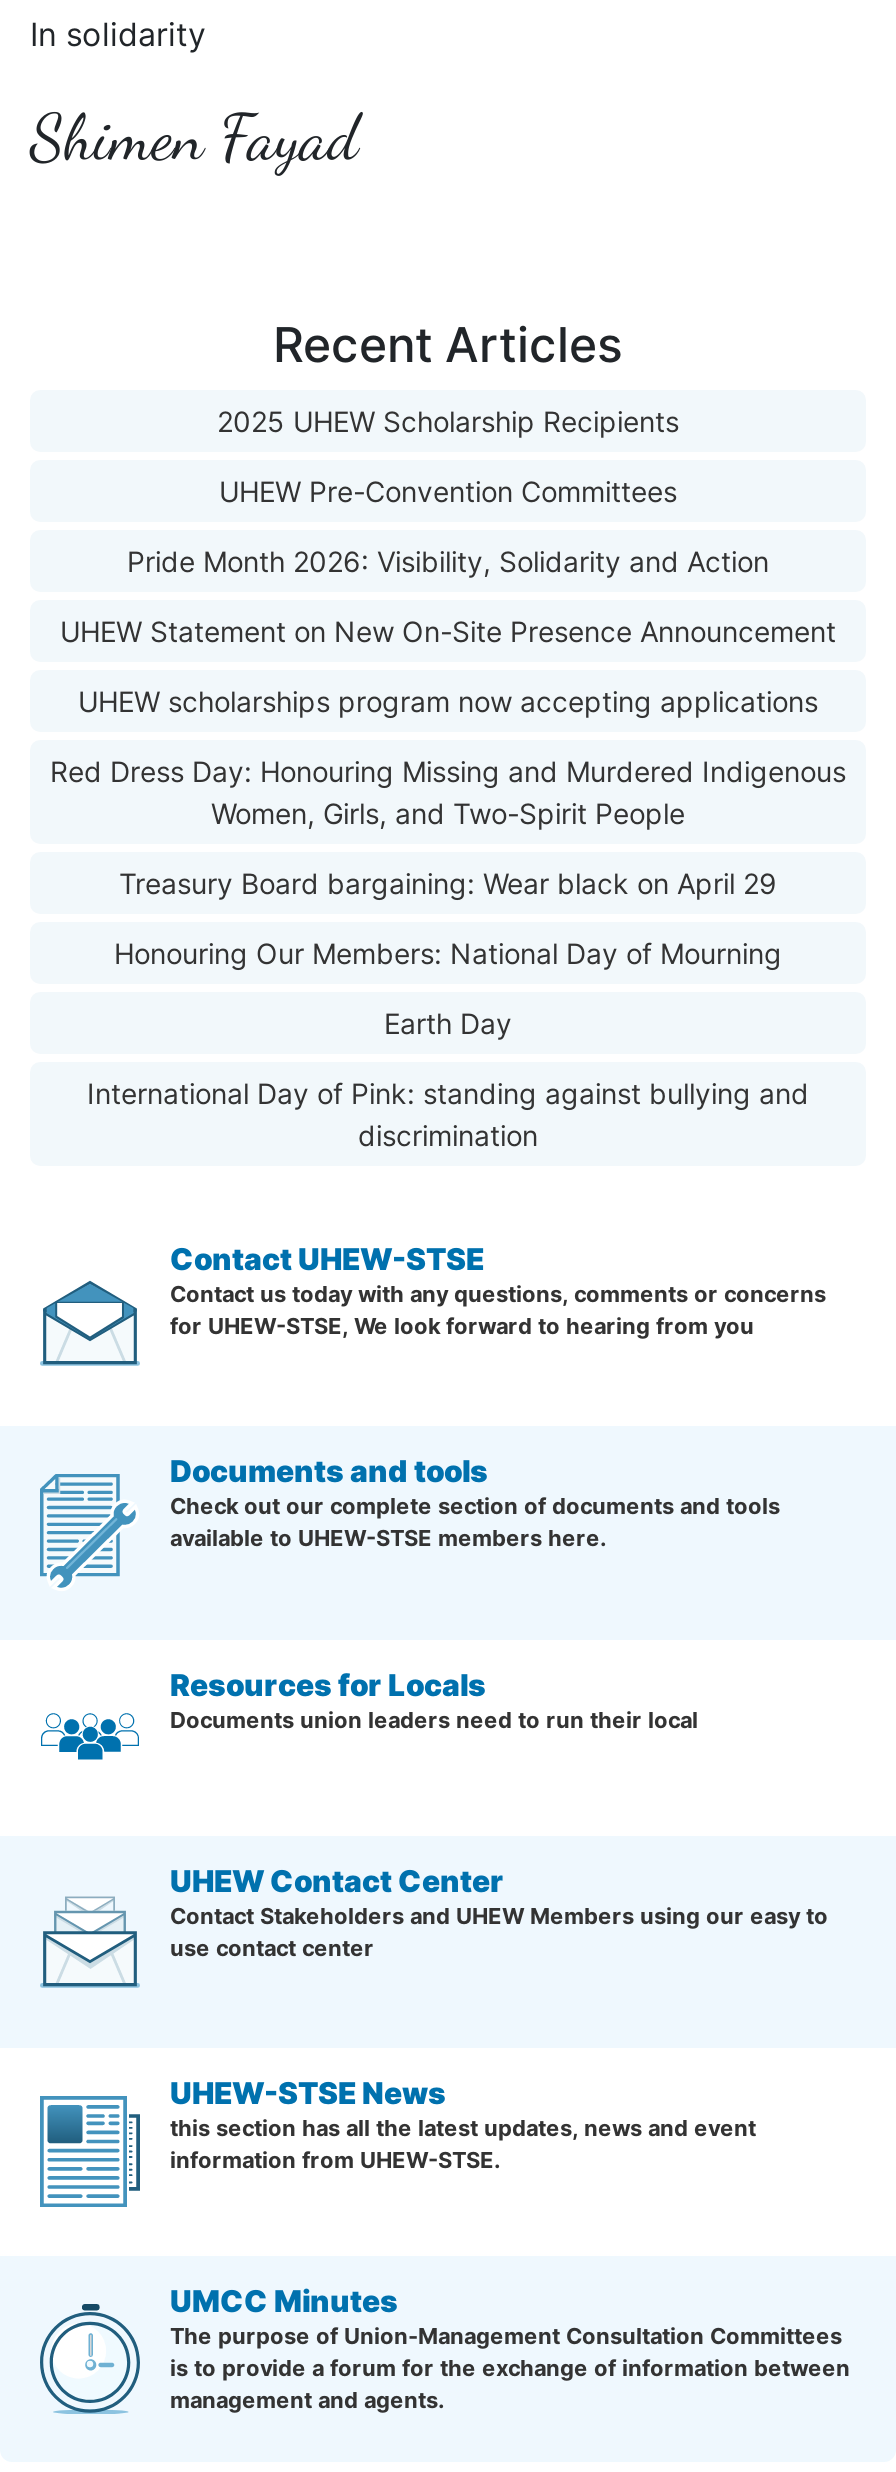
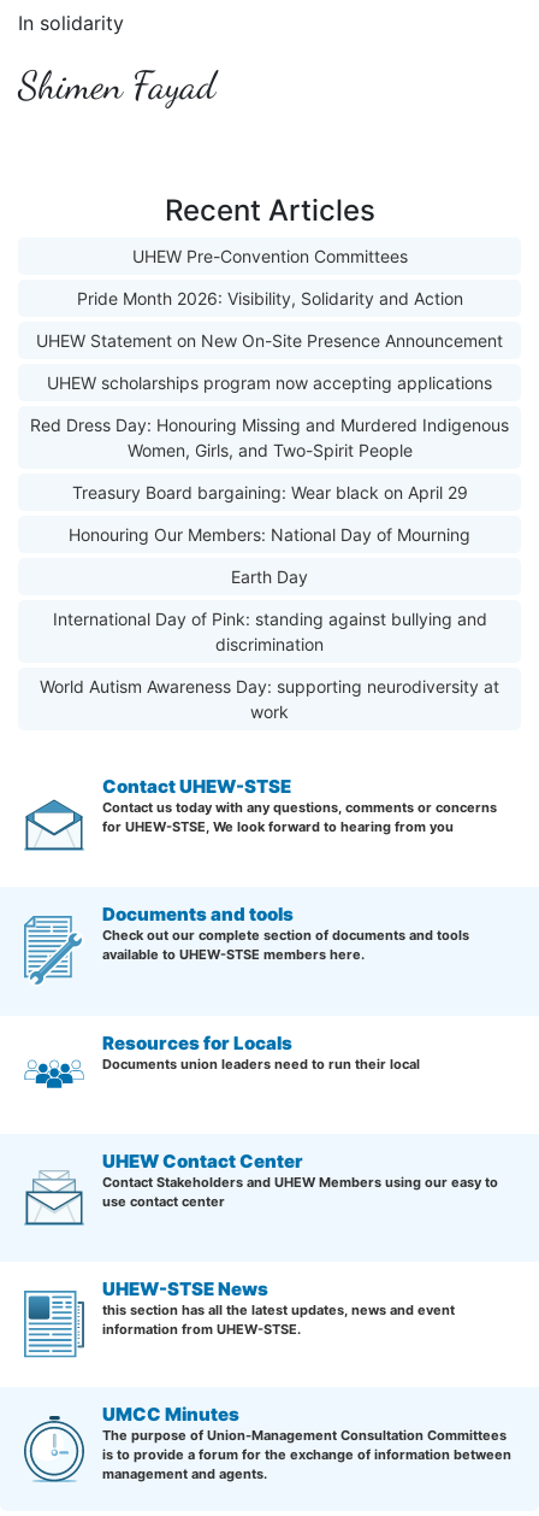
[217,404,679,438] 2025 UHEW Scholarship Recipients -> none
moved [50,474,846,1152] -> [30,246,509,654]: UHEW Pre-Convention Committees | Pride Month 2026: Visibility, Solidarity and Action | UHEW Statement on New On-Site Presence Announcement | ... | International Day of Pink: standing against bullying and | discrimination
none -> [40,676,499,722] World Autism Awareness Day: supporting neurodiversity at | work

